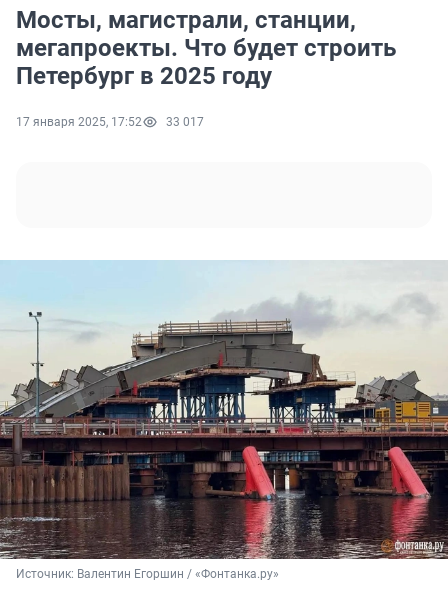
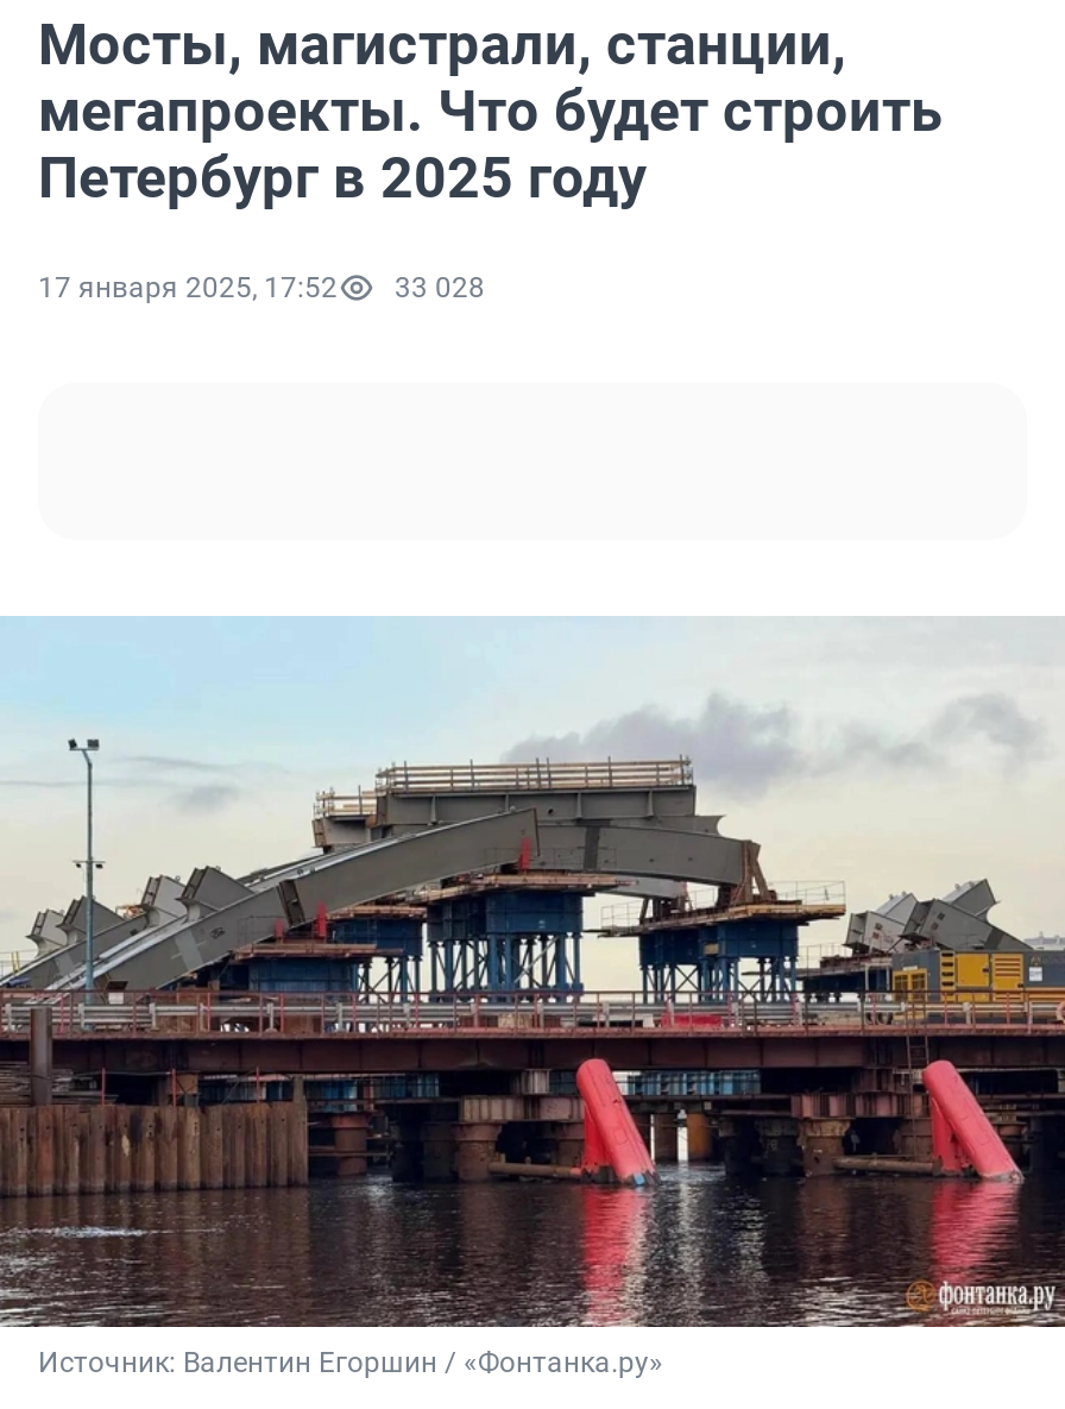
[16,115,204,129] 17 января 2025, 17:52 33 017 -> [38,271,485,305] 17 января 2025, 17:52 33 028

